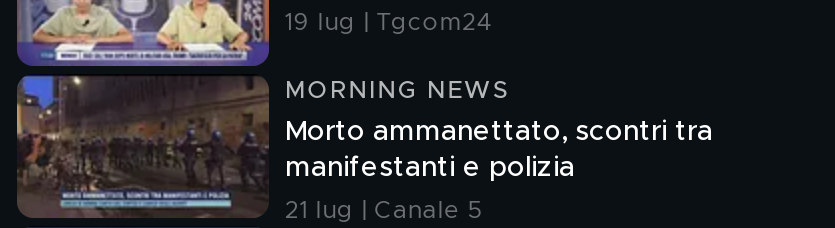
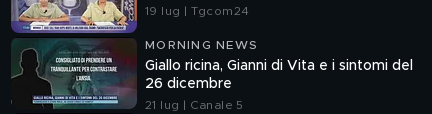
[15,74,713,218] [image] | Morto ammanettato, scontri tra | manifestanti e polizia -> [11,38,413,109] [image] | Giallo ricina, Gianni di Vita e i sintomi del | 26 dicembre

